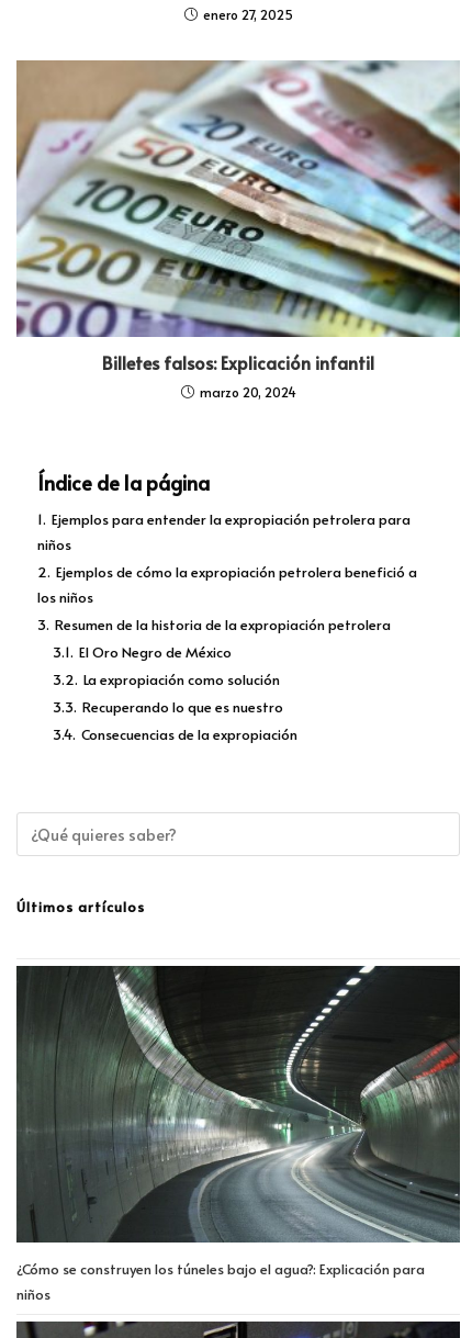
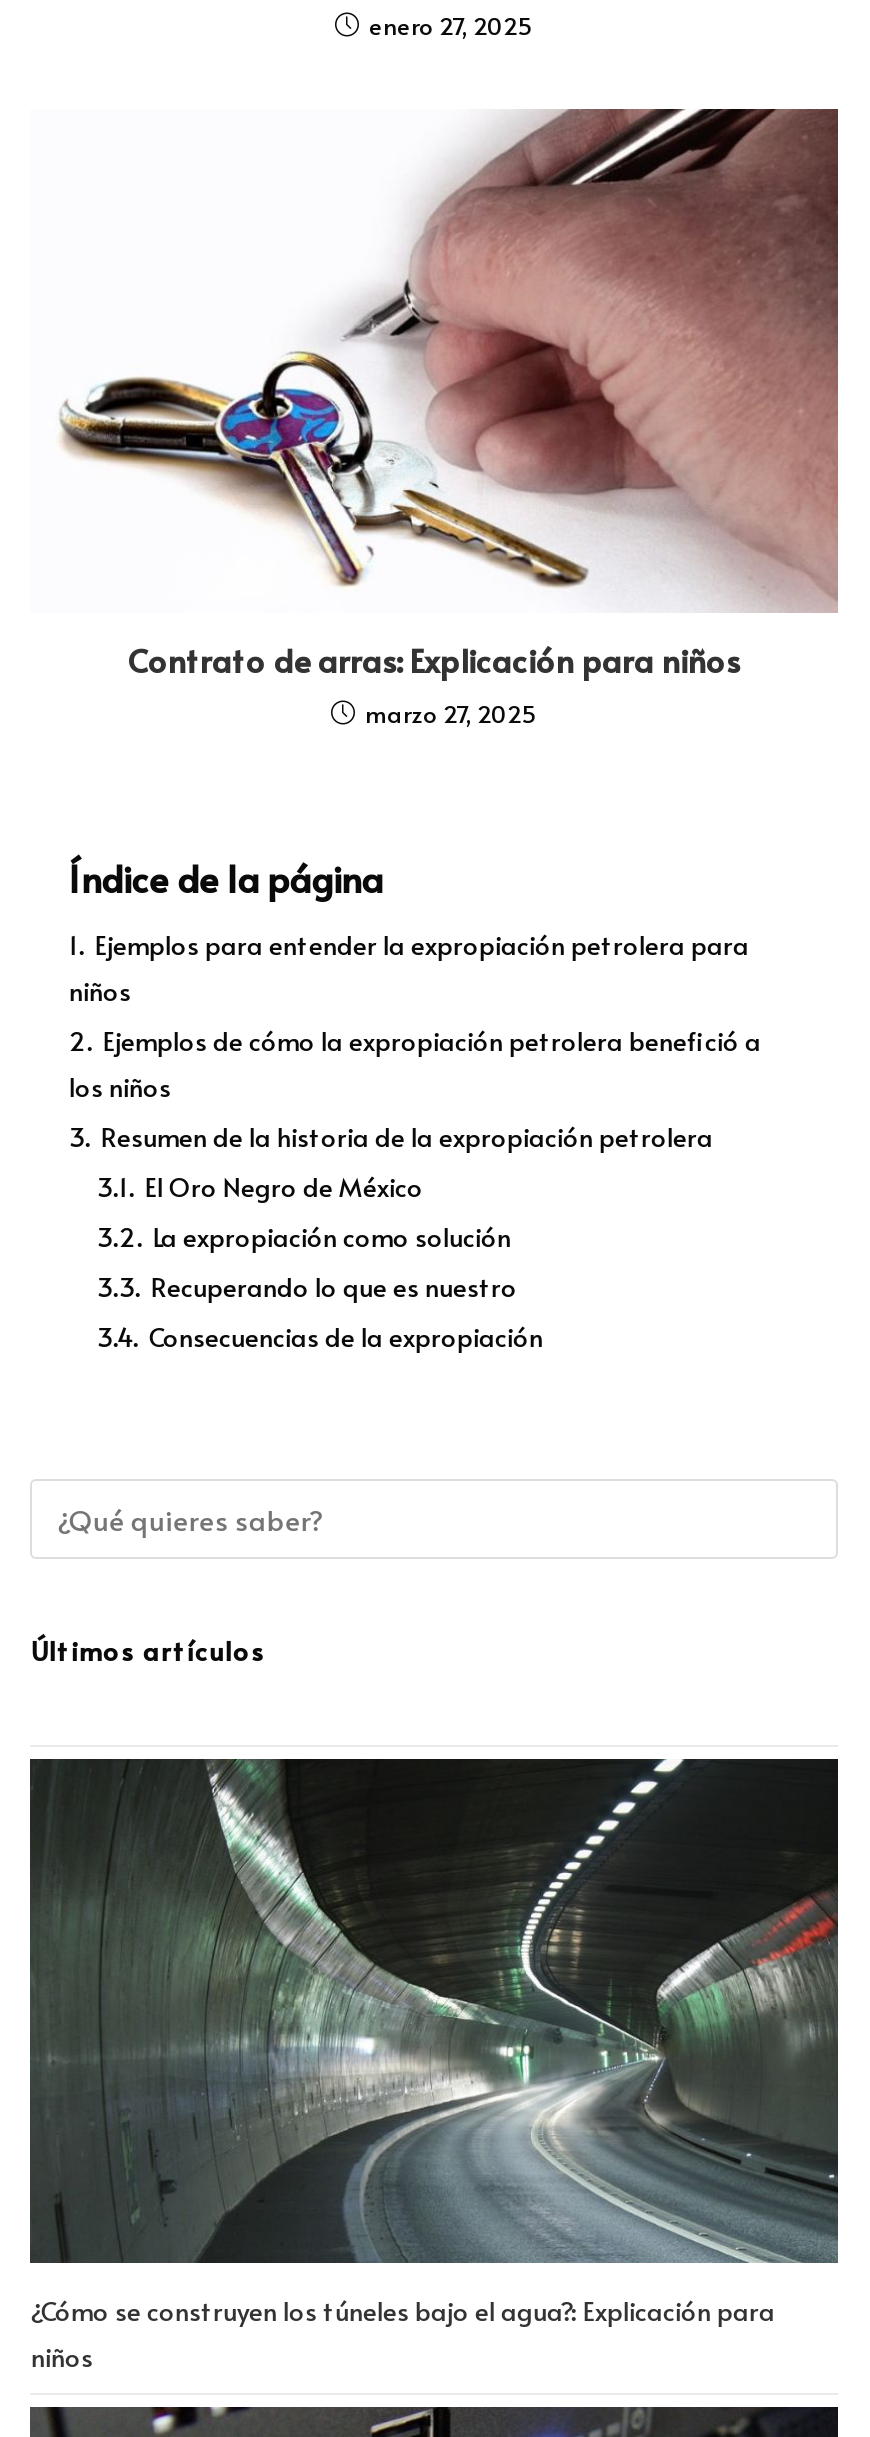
[15,59,461,401] [image] | Billetes falsos: Explicación infantil | marzo 20, 2024 -> [30,108,840,729] [image] | Contrato de arras: Explicación para niños | marzo 27, 2025

